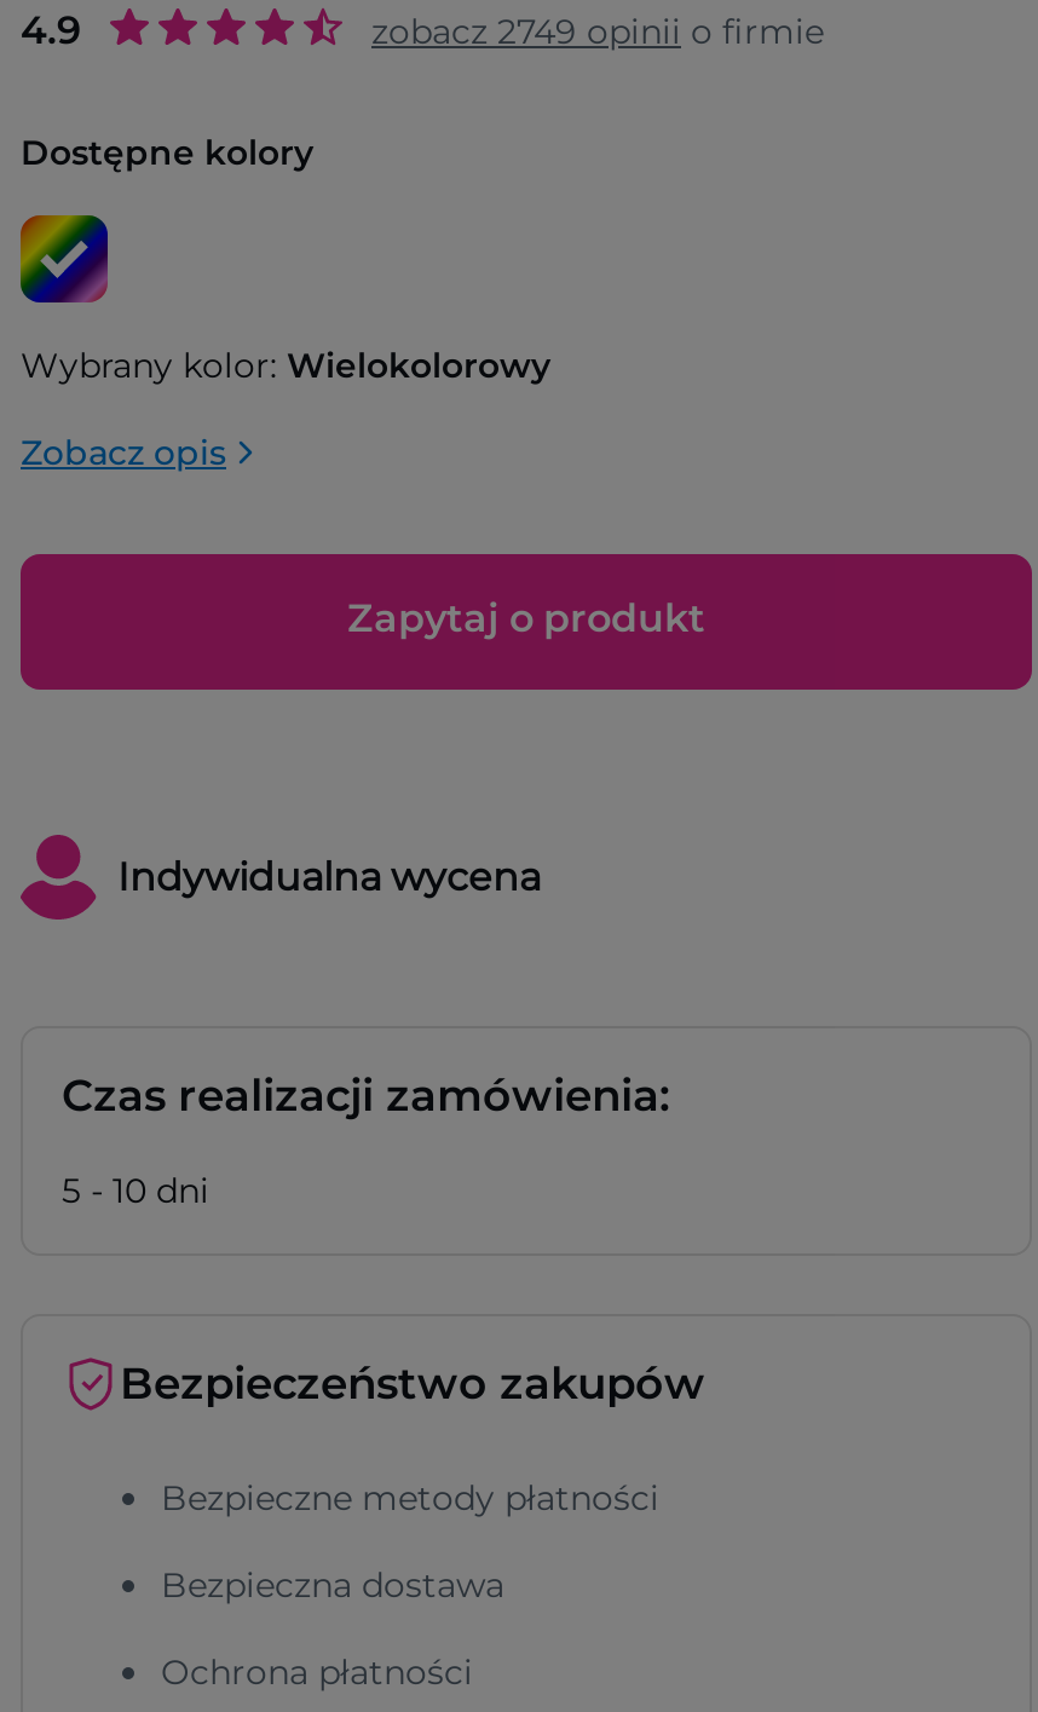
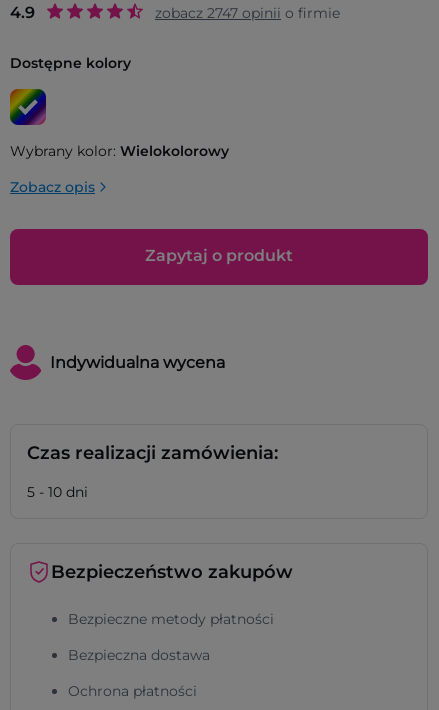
[371,10,824,53] zobacz 2749 opinii o firmie -> [155,4,340,22] zobacz 2747 opinii o firmie

